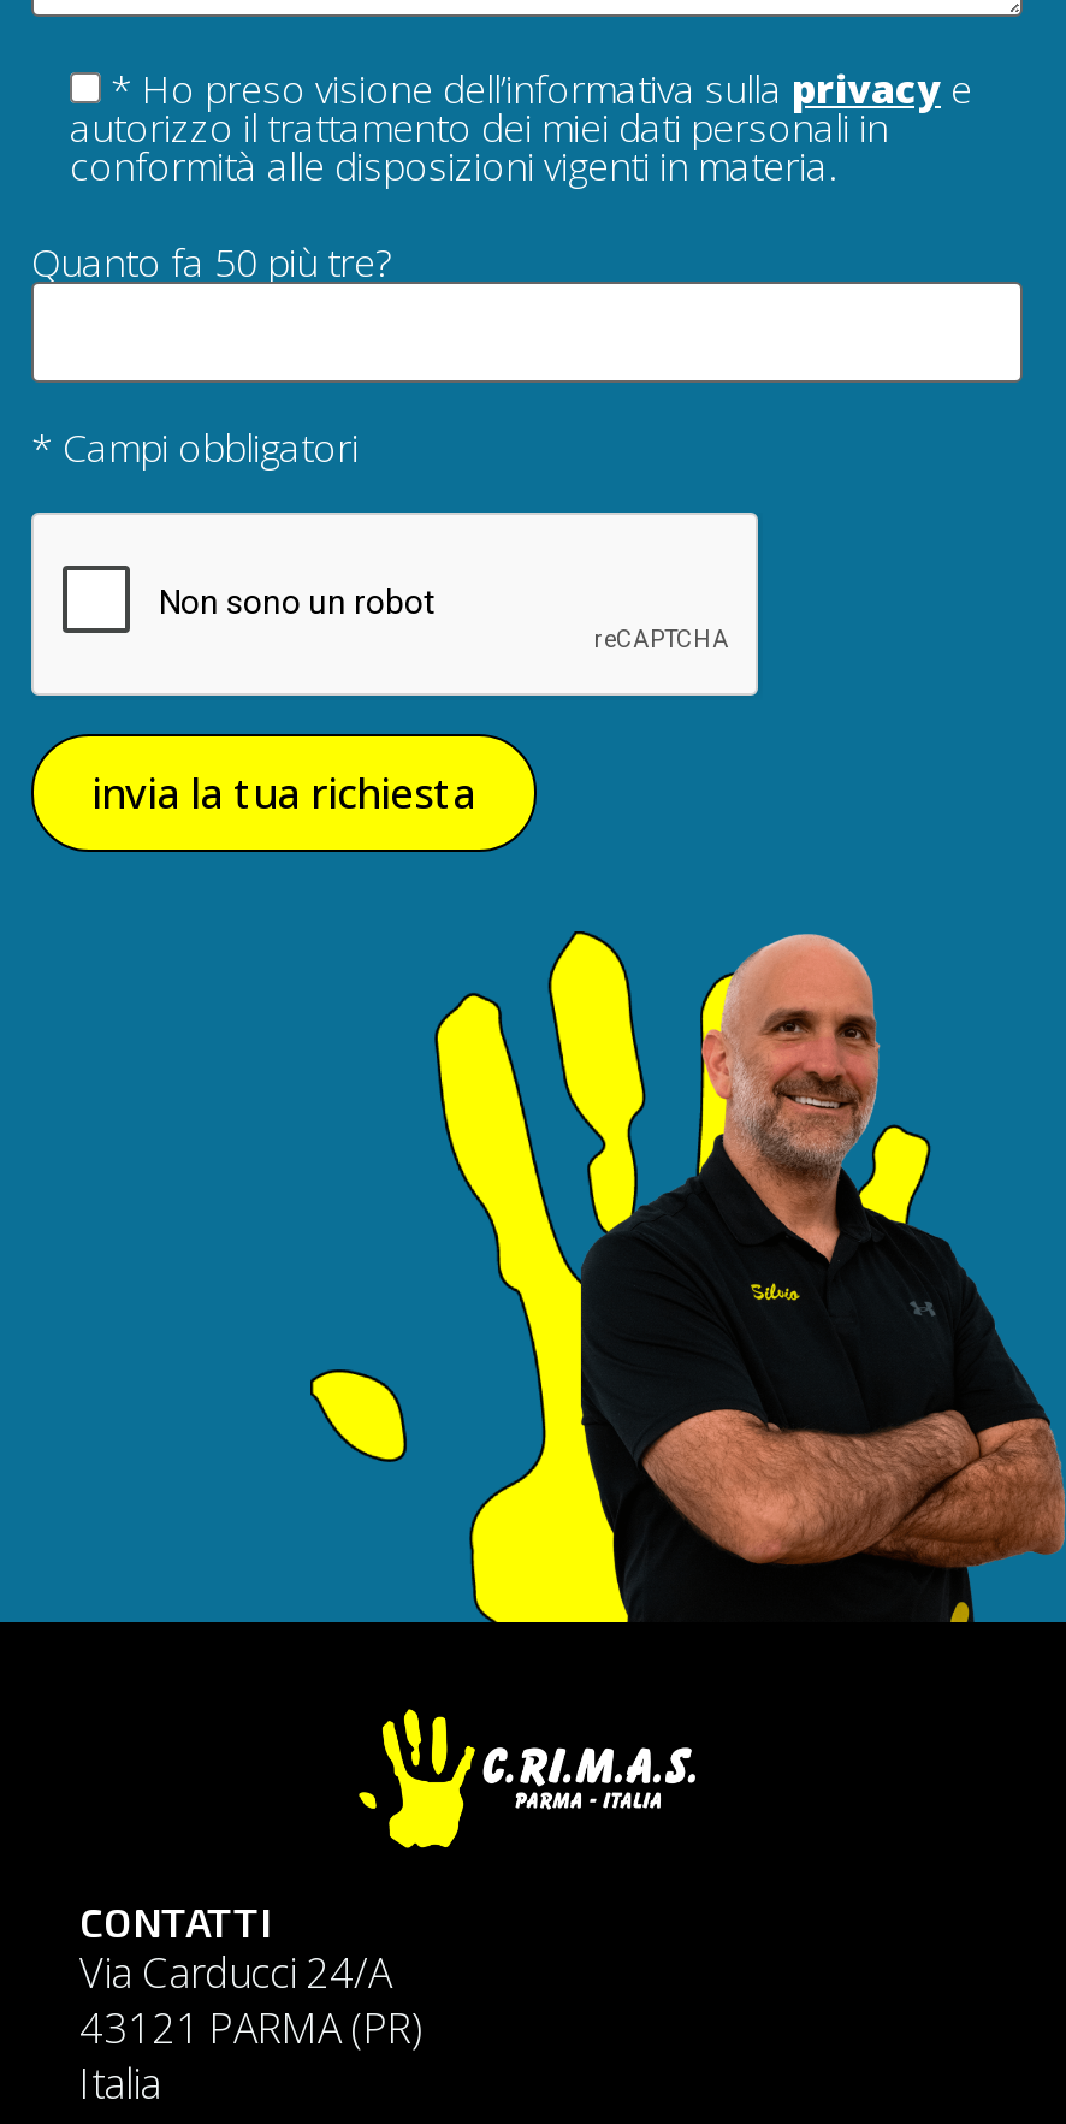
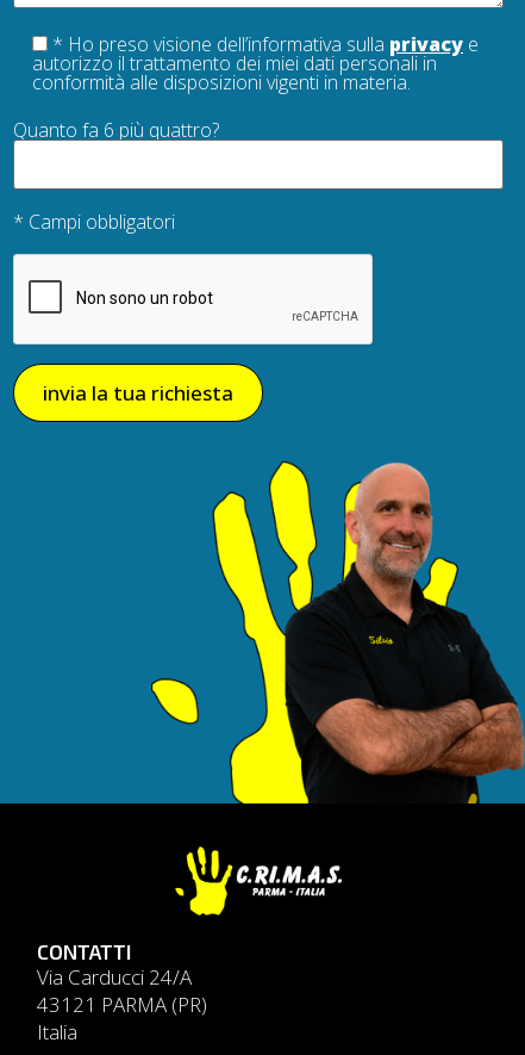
[31,236,390,289] Quanto fa 50 più tre? -> [13,117,219,143] Quanto fa 6 più quattro?

